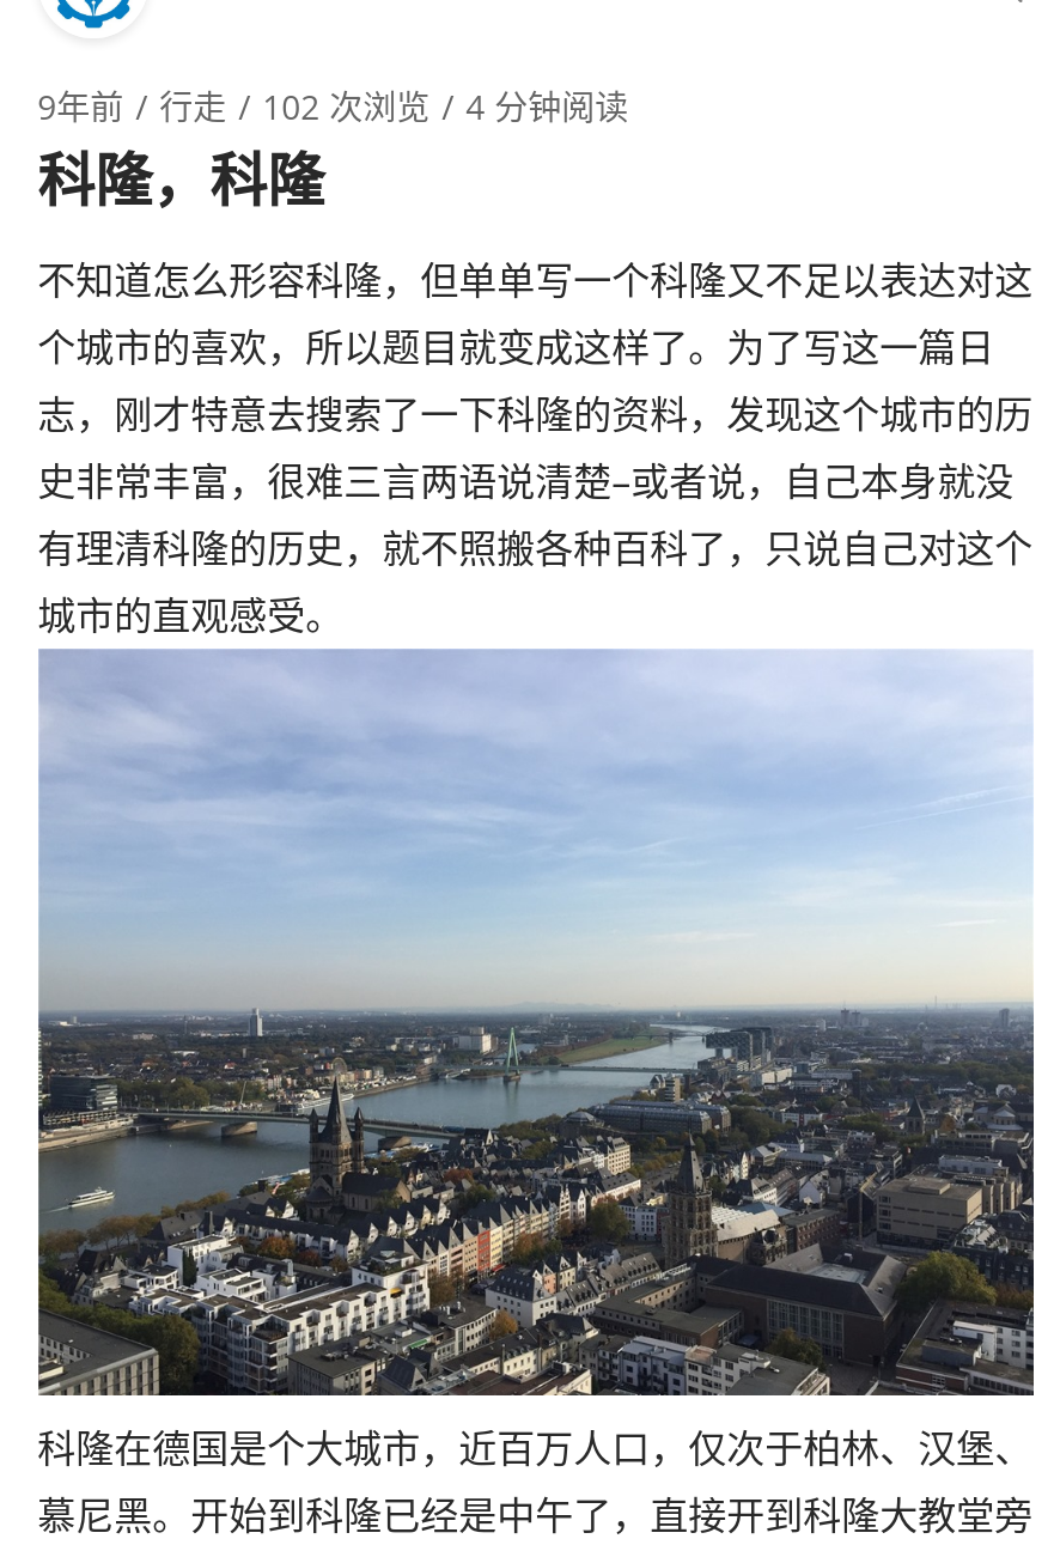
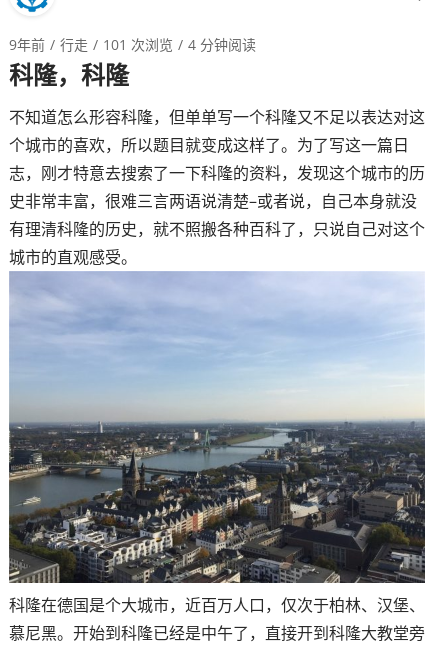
[38,83,629,129] 9年前 行走 102 次浏览 4 分钟阅读 -> [9,35,256,54] 9年前 行走 101 次浏览 4 分钟阅读

